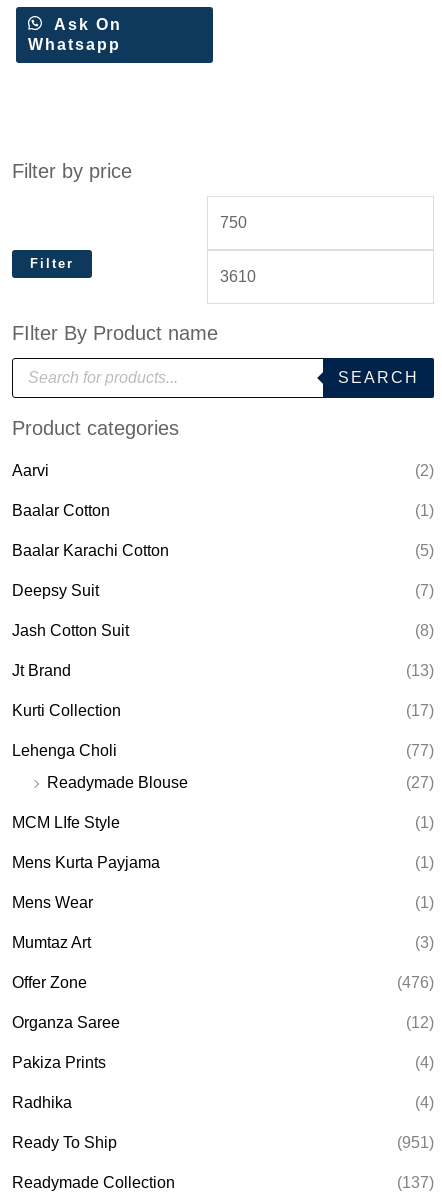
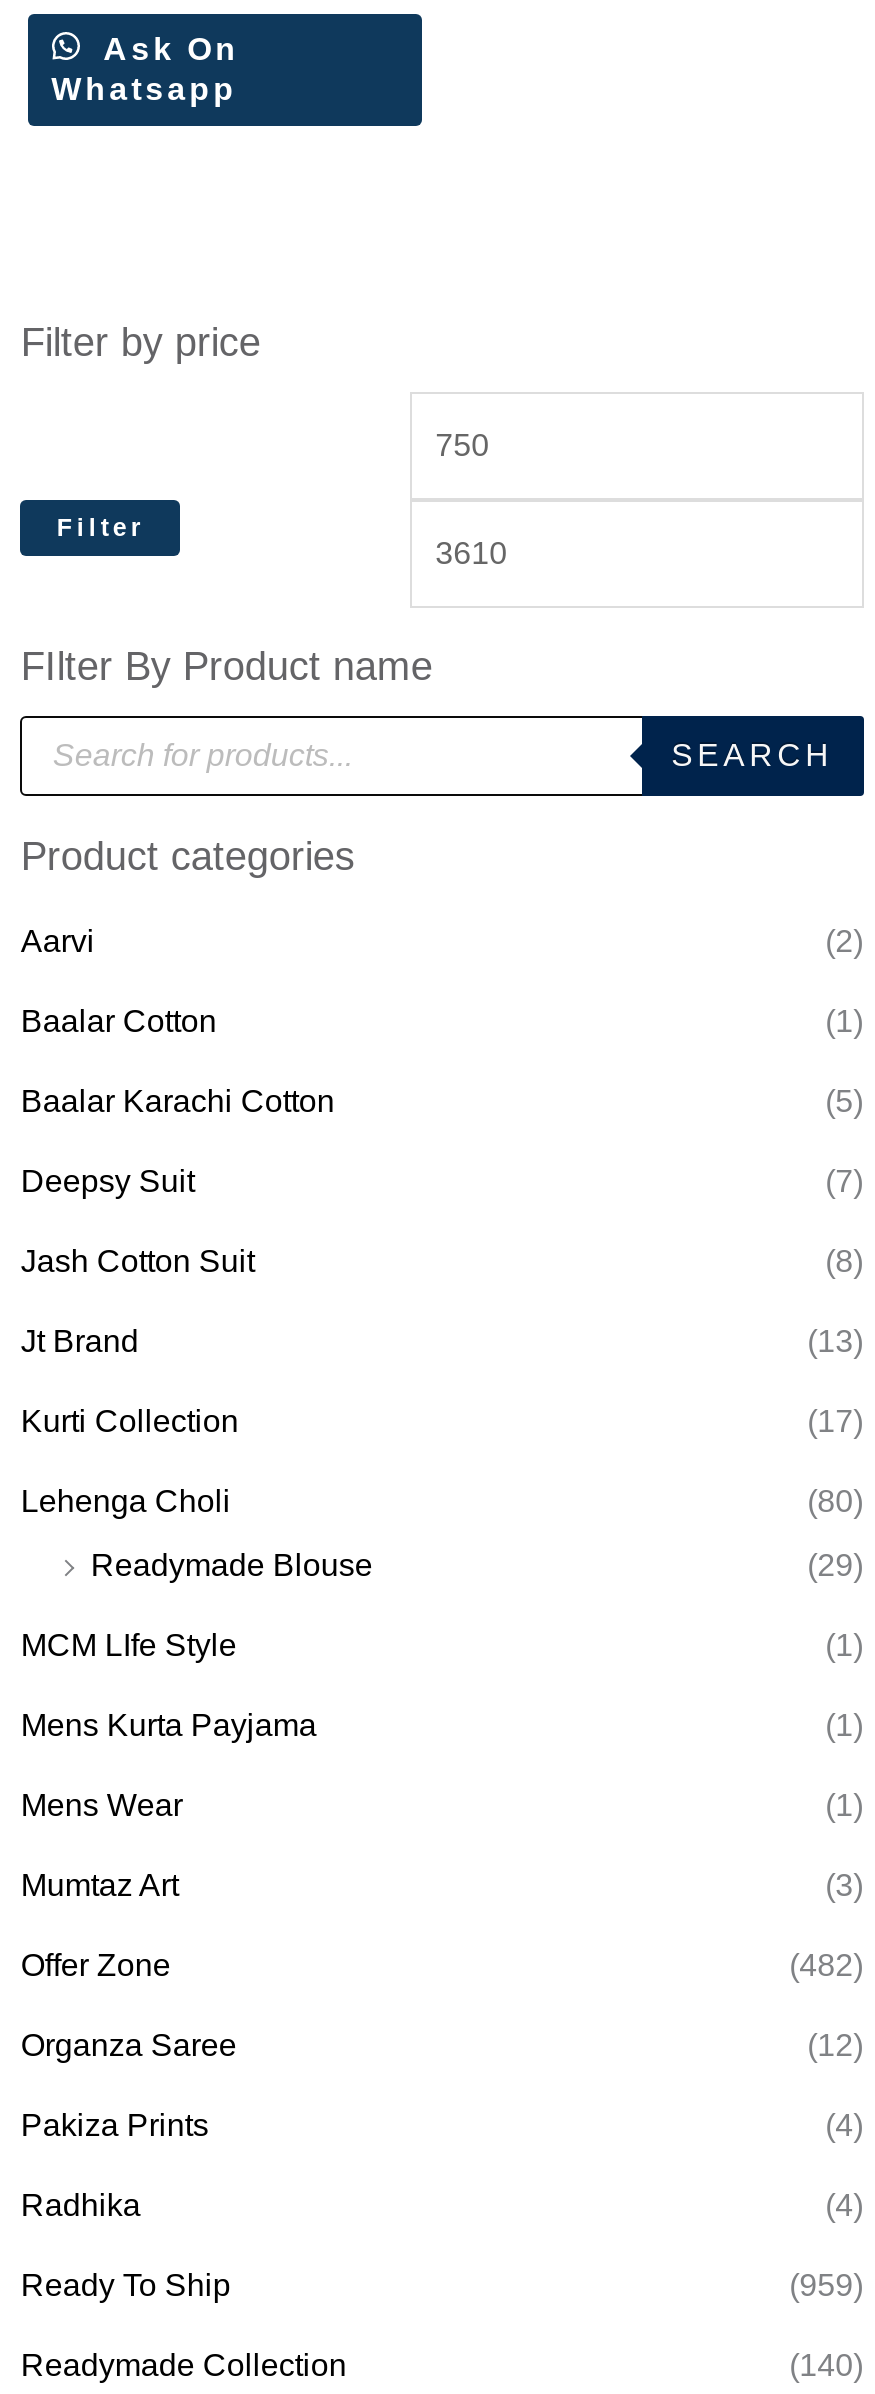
[406,742,434,759] (77) -> [807,1483,863,1517] (80)
[406,774,434,791] (27) -> [807,1547,863,1581] (29)
[397,974,434,991] (476) -> [789,1947,863,1981] (482)
[397,1134,434,1151] (951) -> [789,2267,863,2301] (959)
[397,1174,434,1191] (137) -> [789,2347,863,2381] (140)

